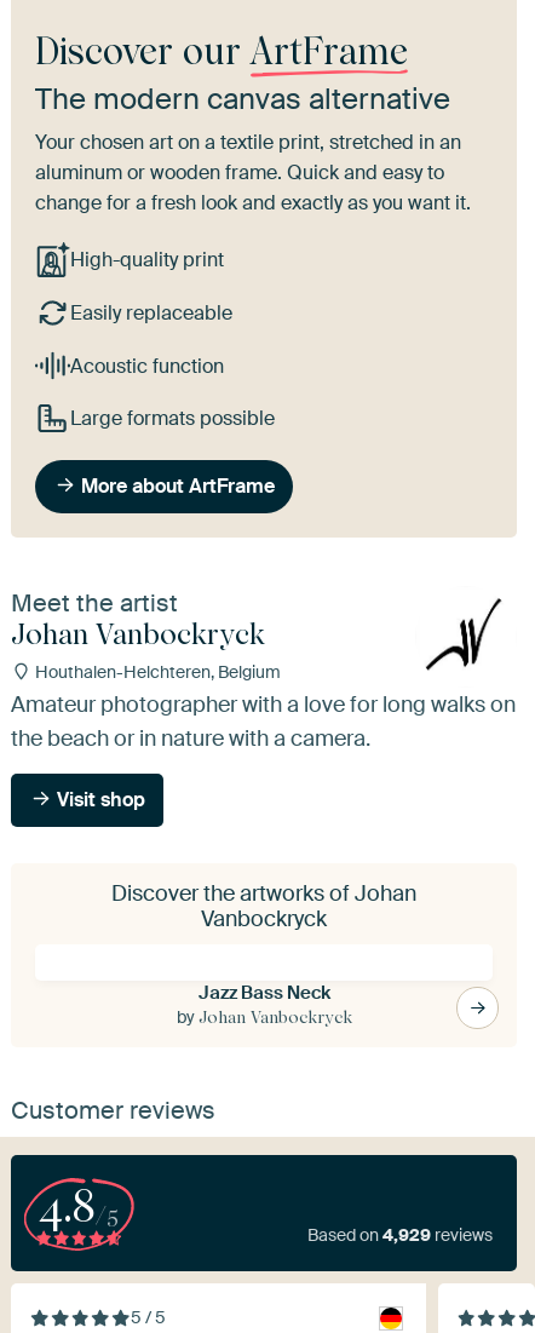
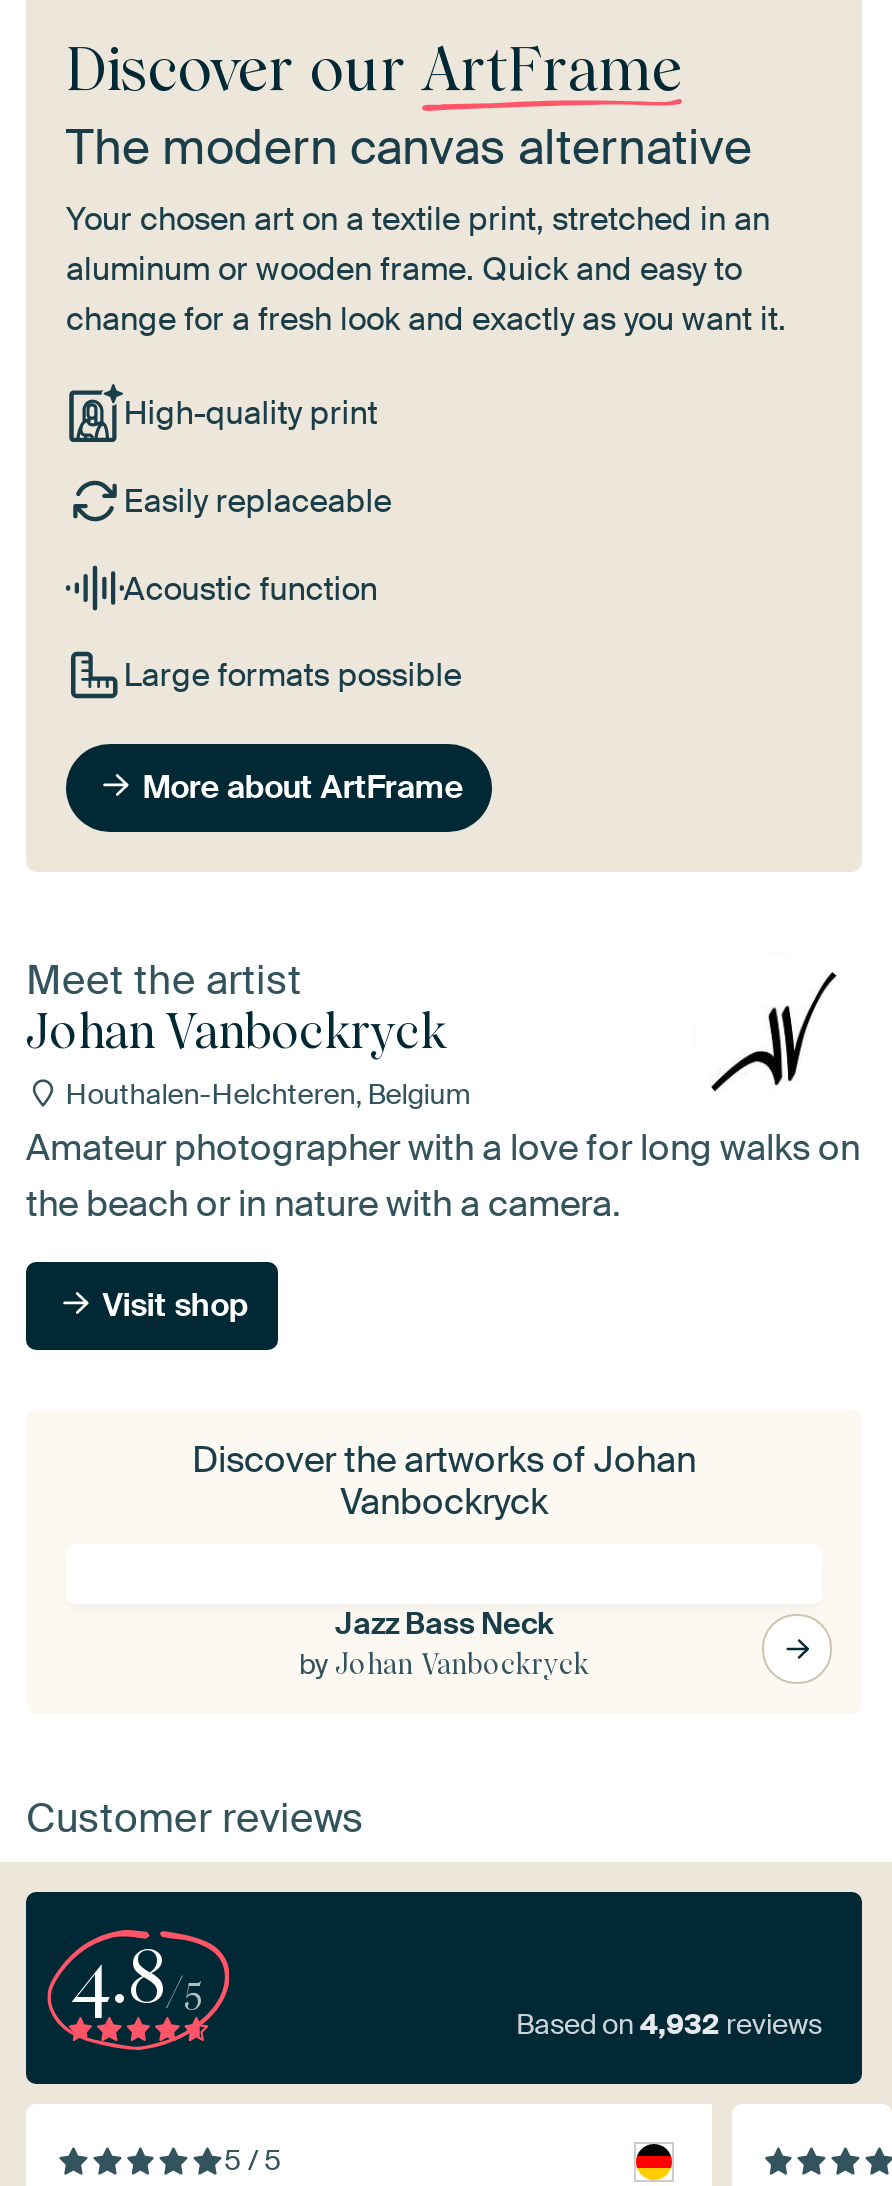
[307,1224,493,1245] Based on 4,929 reviews -> [516,2005,822,2041] Based on 4,932 reviews

